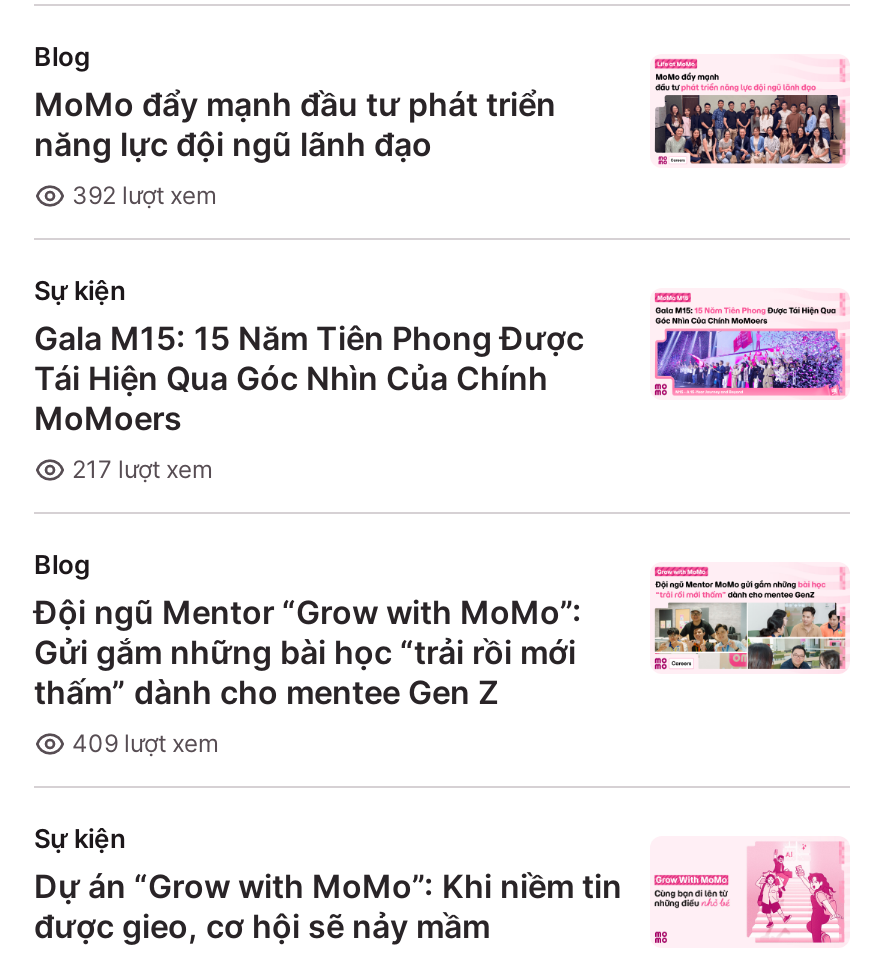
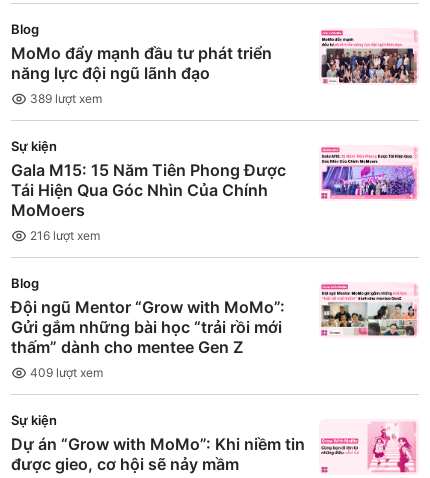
[72,181,216,211] 392 lượt xem -> [30,91,102,106] 389 lượt xem
[72,454,212,484] 217 lượt xem -> [30,228,100,243] 216 lượt xem

